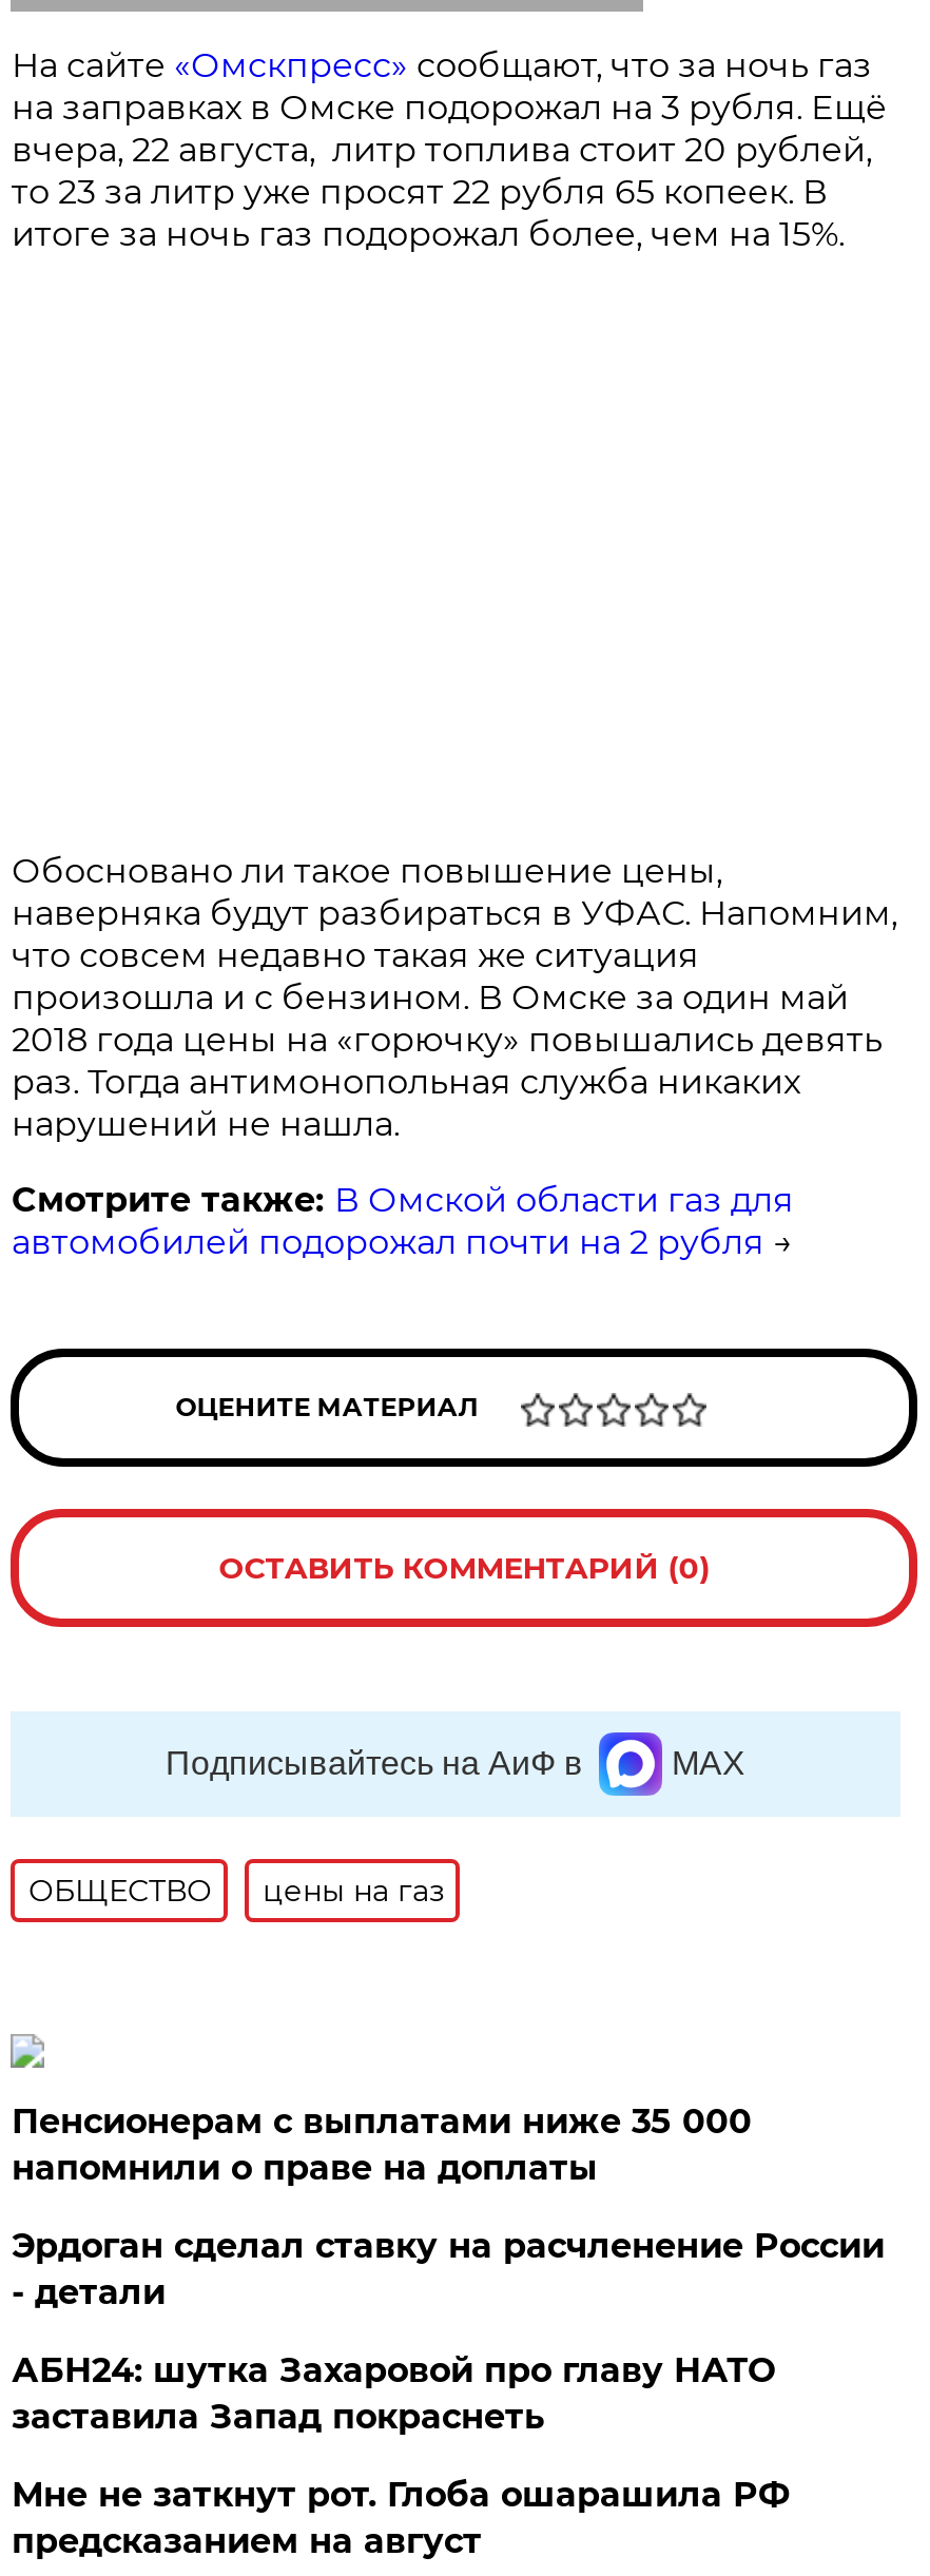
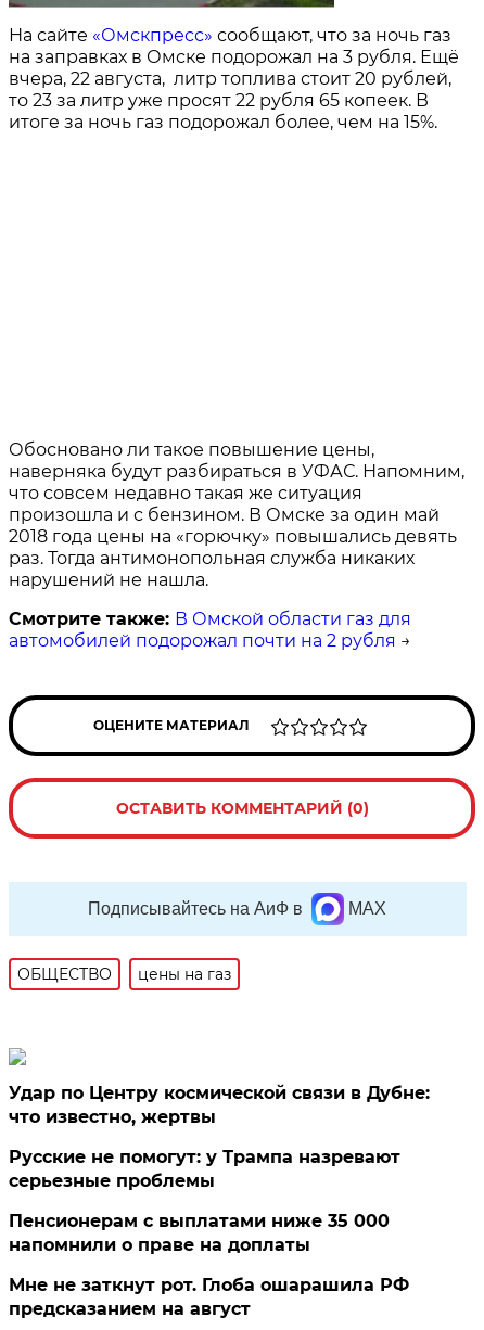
none -> [9,1083,430,1191] Удар по Центру космической связи в Дубне: | что известно, жертвы | Русские не помогут: у Трампа назревают | серьезные проблемы
moved [11,2101,752,2188] -> [9,1211,390,1255]: Пенсионерам с выплатами ниже 35 000 | напомнили о праве на доплаты
[11,2226,884,2437] Эрдоган сделал ставку на расчленение России | - детали | АБН24: шутка Захаровой про главу НАТО | заставила Запад покраснеть -> none

